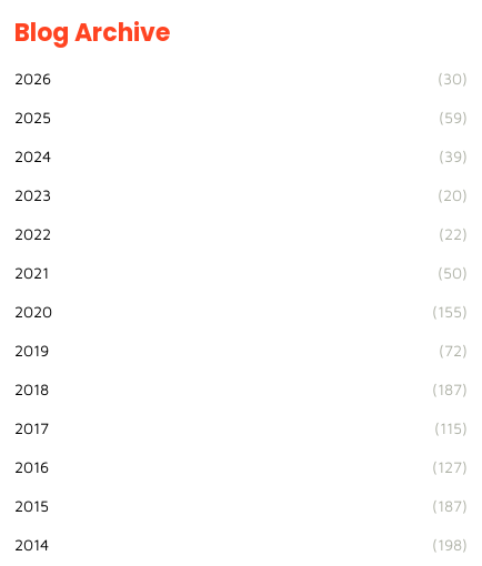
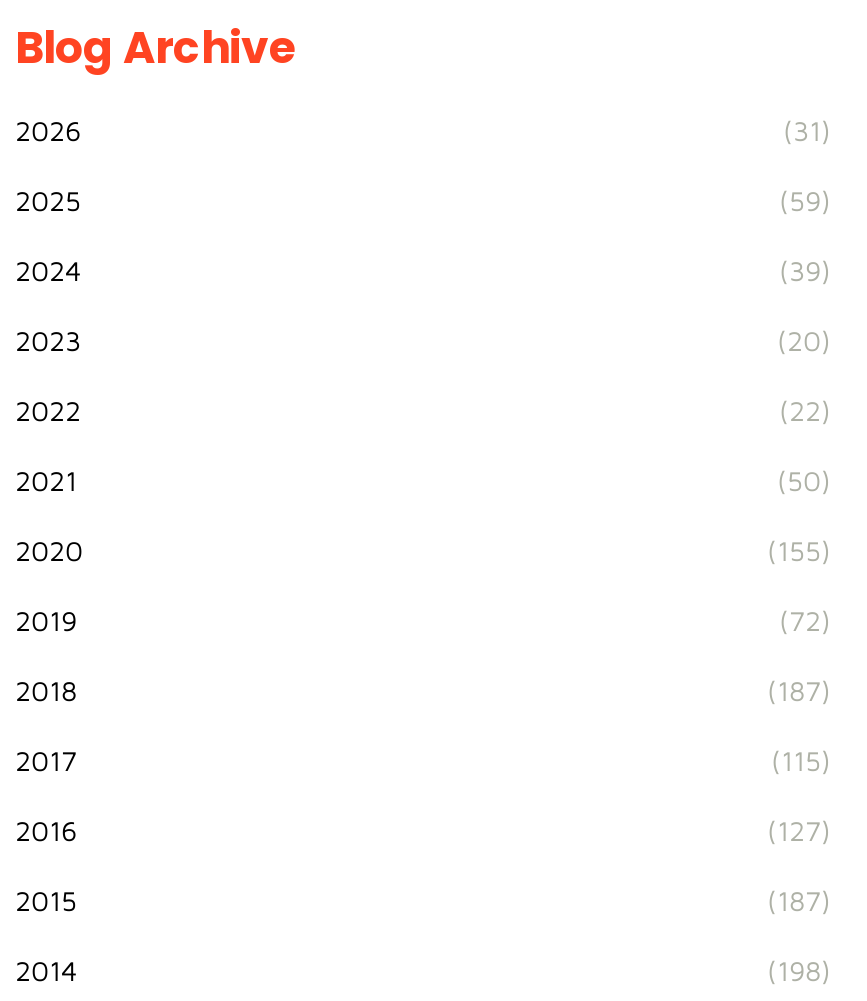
[438,69,468,88] (30) -> [783,114,831,148] (31)

